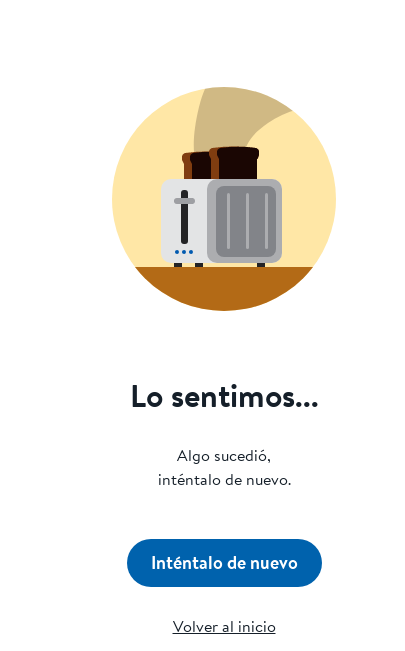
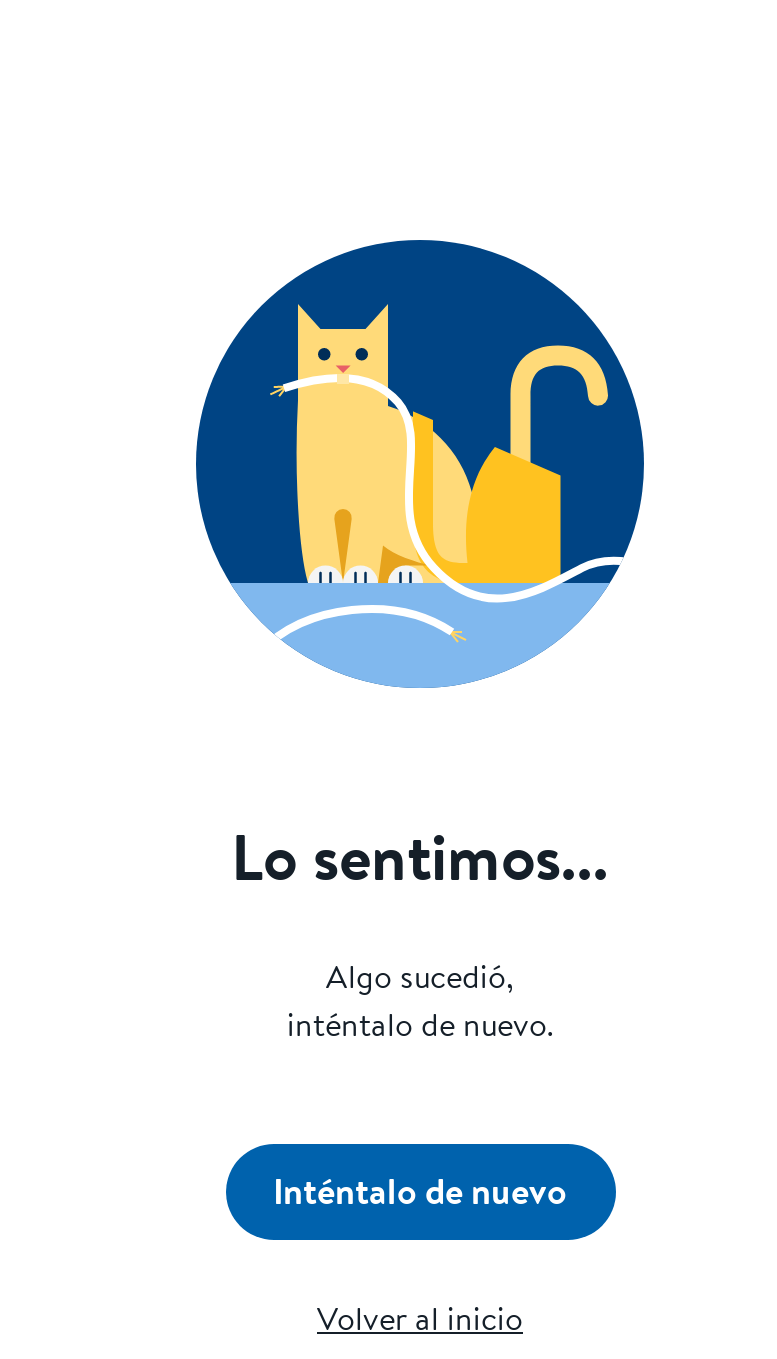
[112,87,336,312] [image] -> [194,238,646,690] [image]

